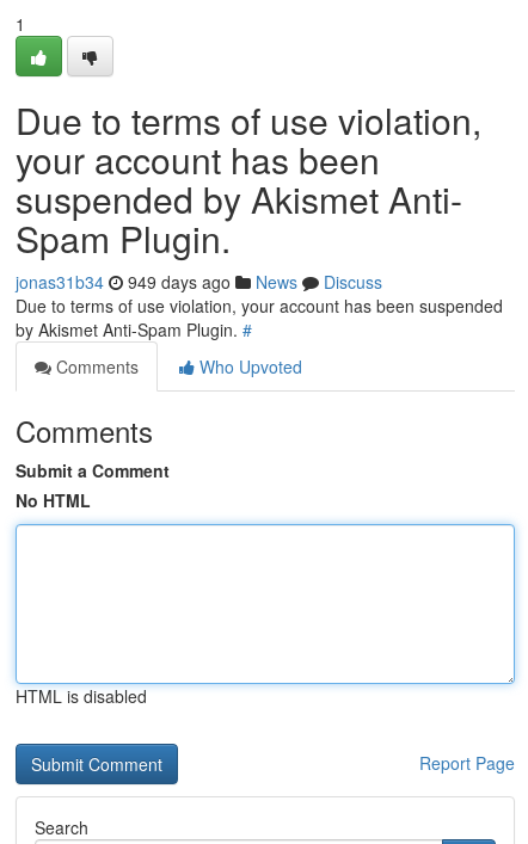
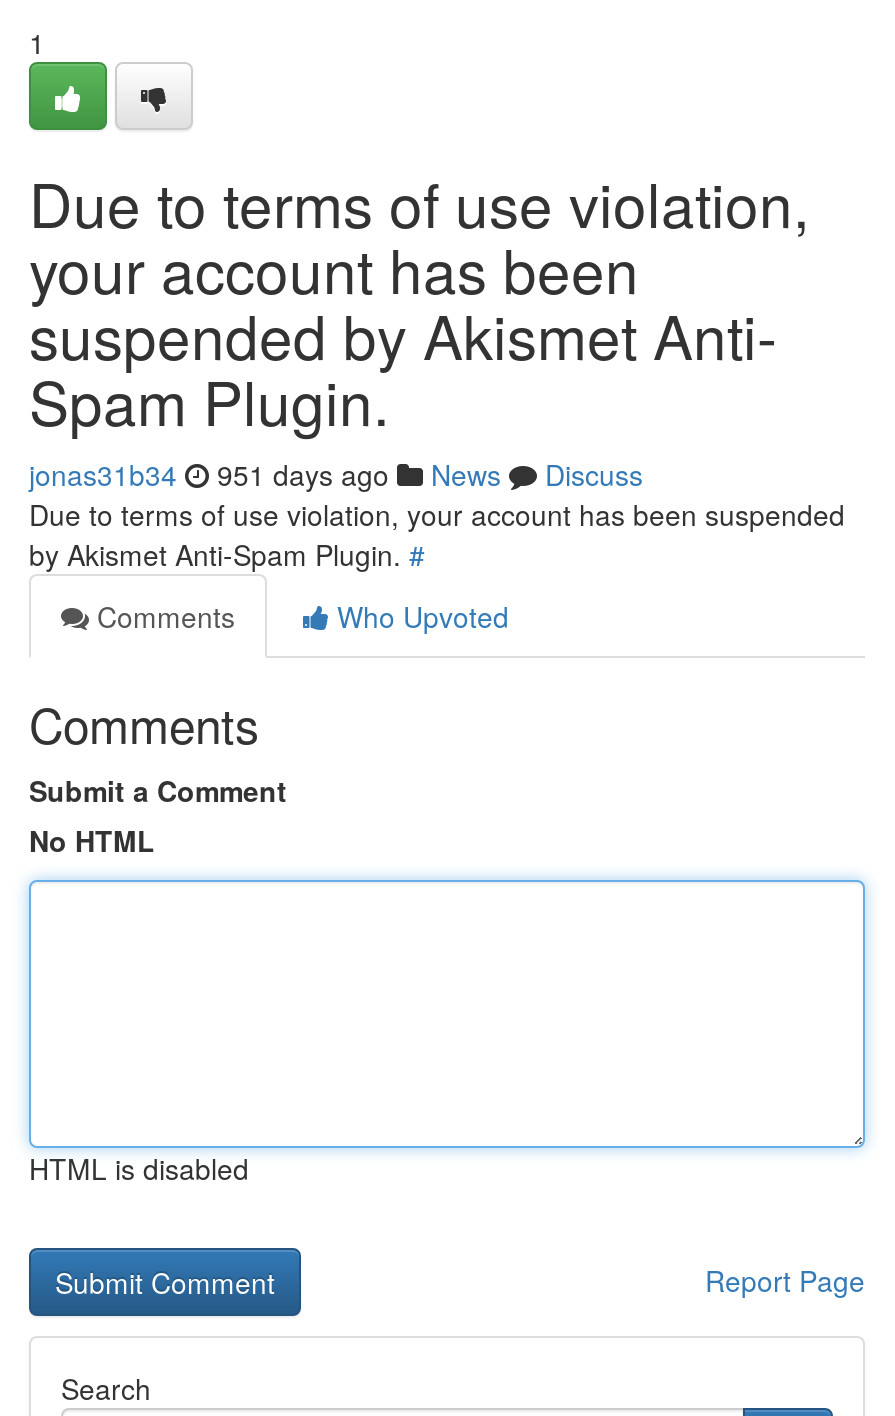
[16,270,382,294] jonas31b34 949 days ago News Discuss -> [29,454,643,494] jonas31b34 951 days ago News Discuss

